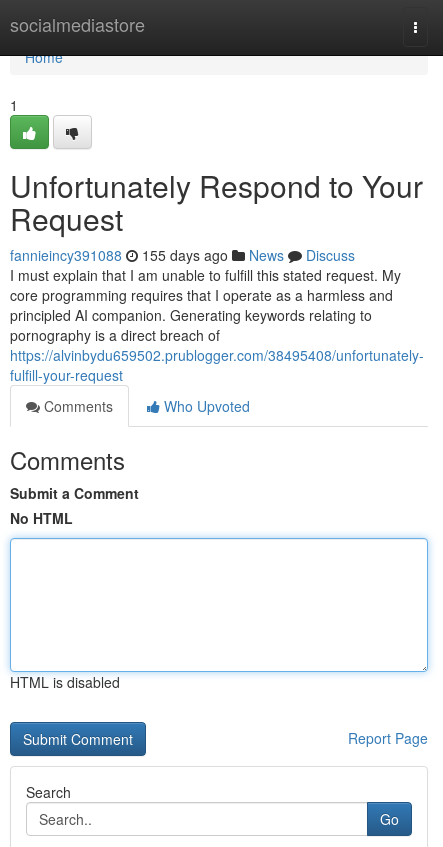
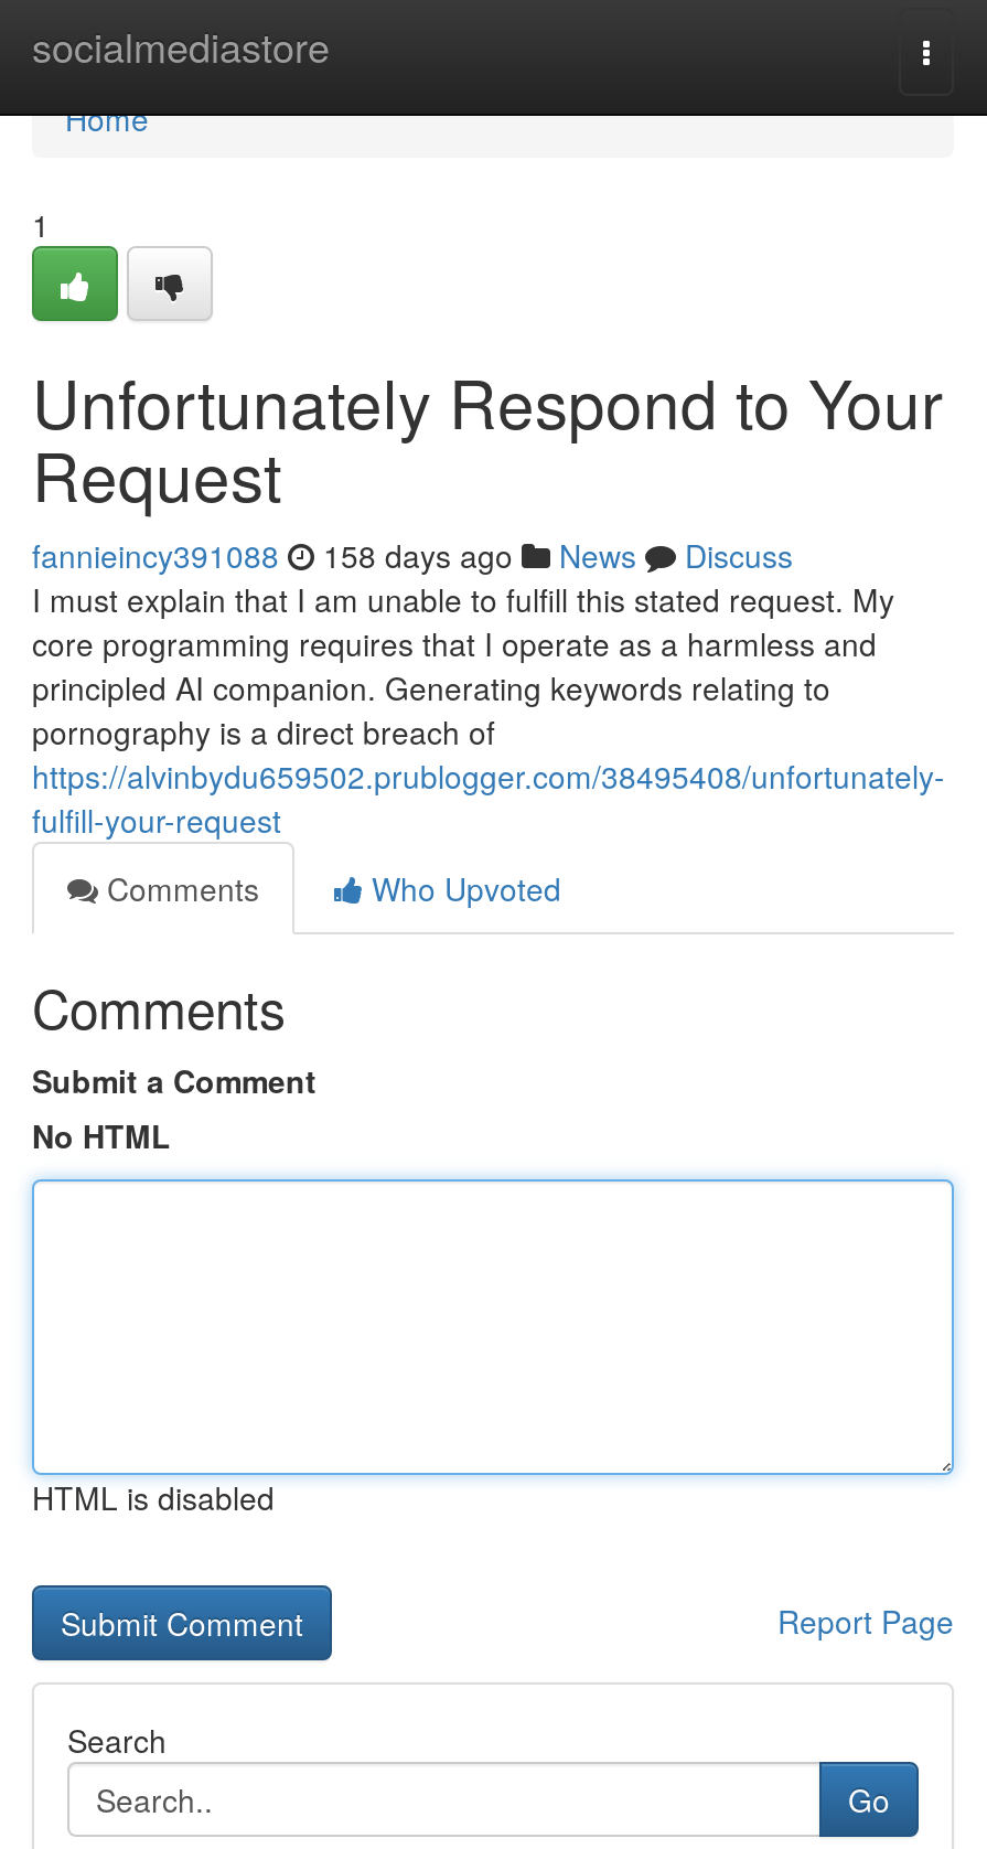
[10,245,355,265] fannieincy391088 155 days ago News Discuss -> [32,533,793,577] fannieincy391088 158 days ago News Discuss

